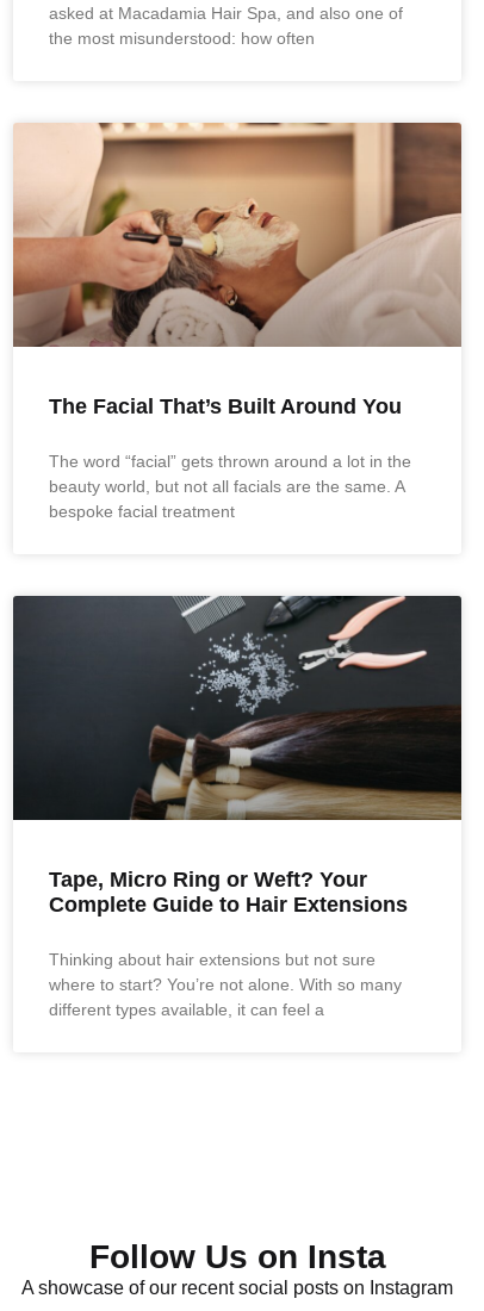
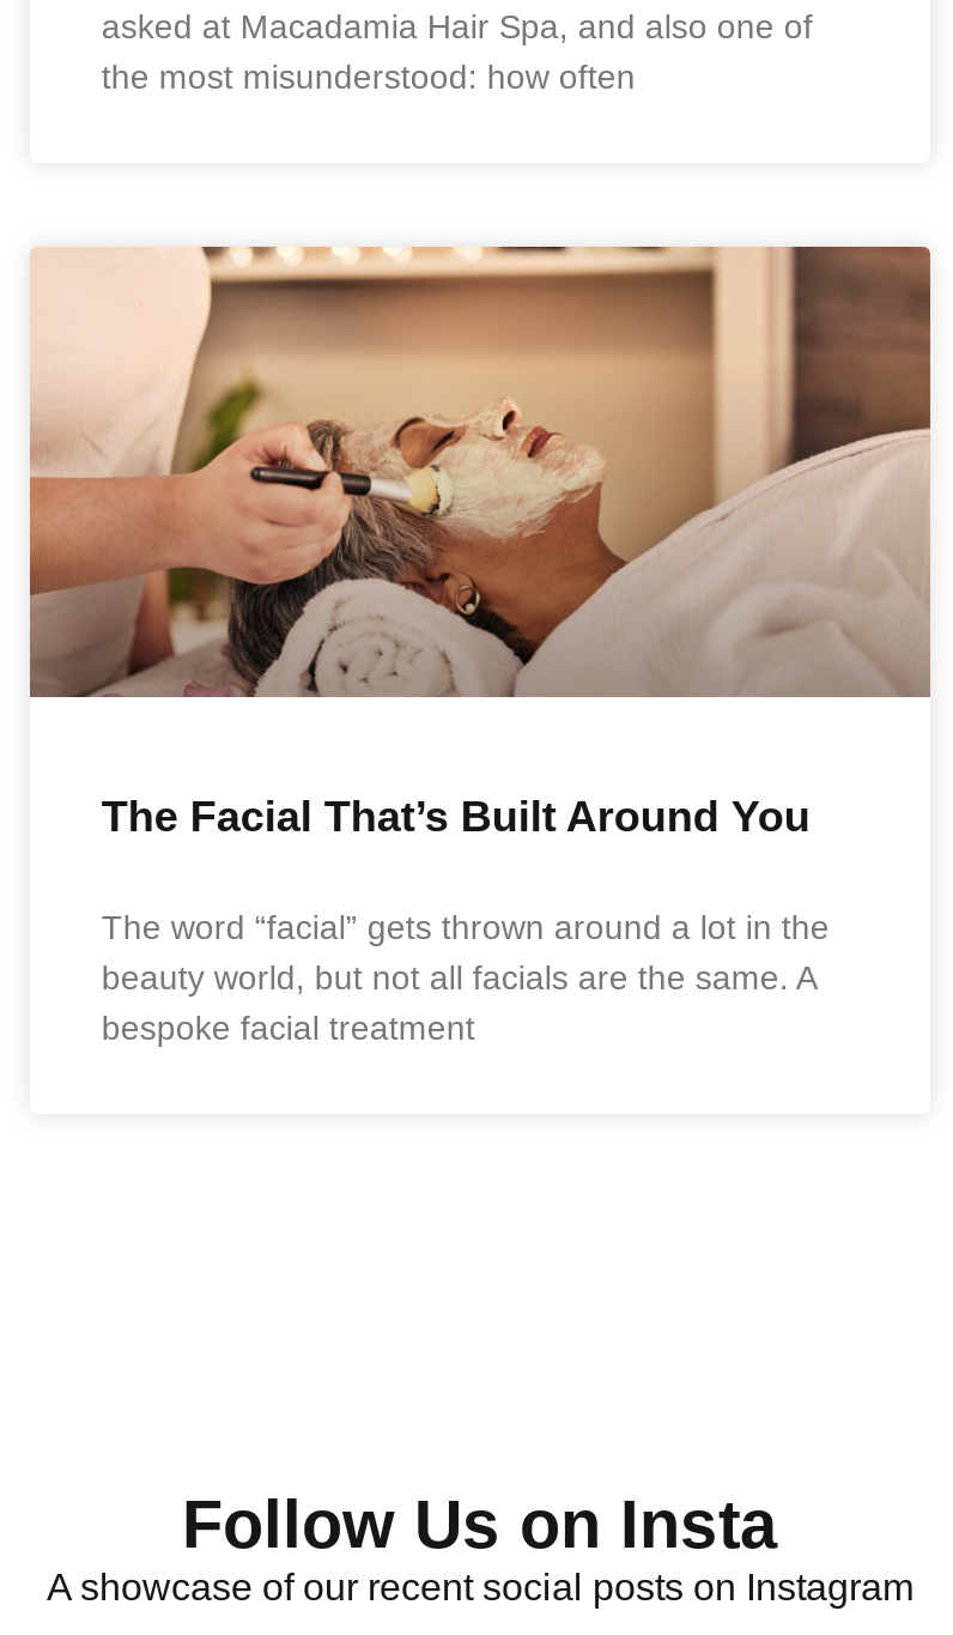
[12,595,463,1019] [image] | Tape, Micro Ring or Weft? Your | Complete Guide to Hair Extensions | Thinking about hair extensions but not sure | where to start? You’re not alone. With so many | different types available, it can feel a -> none

